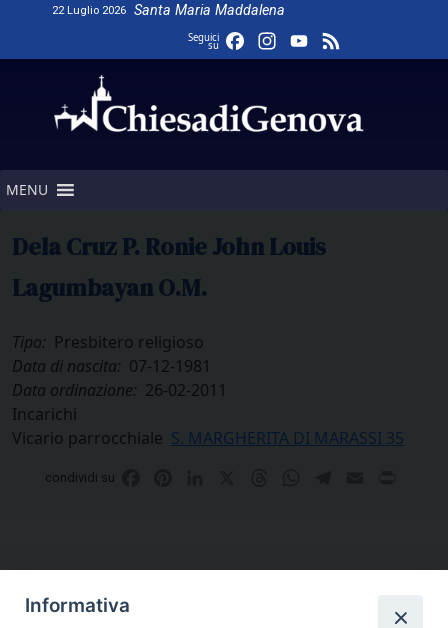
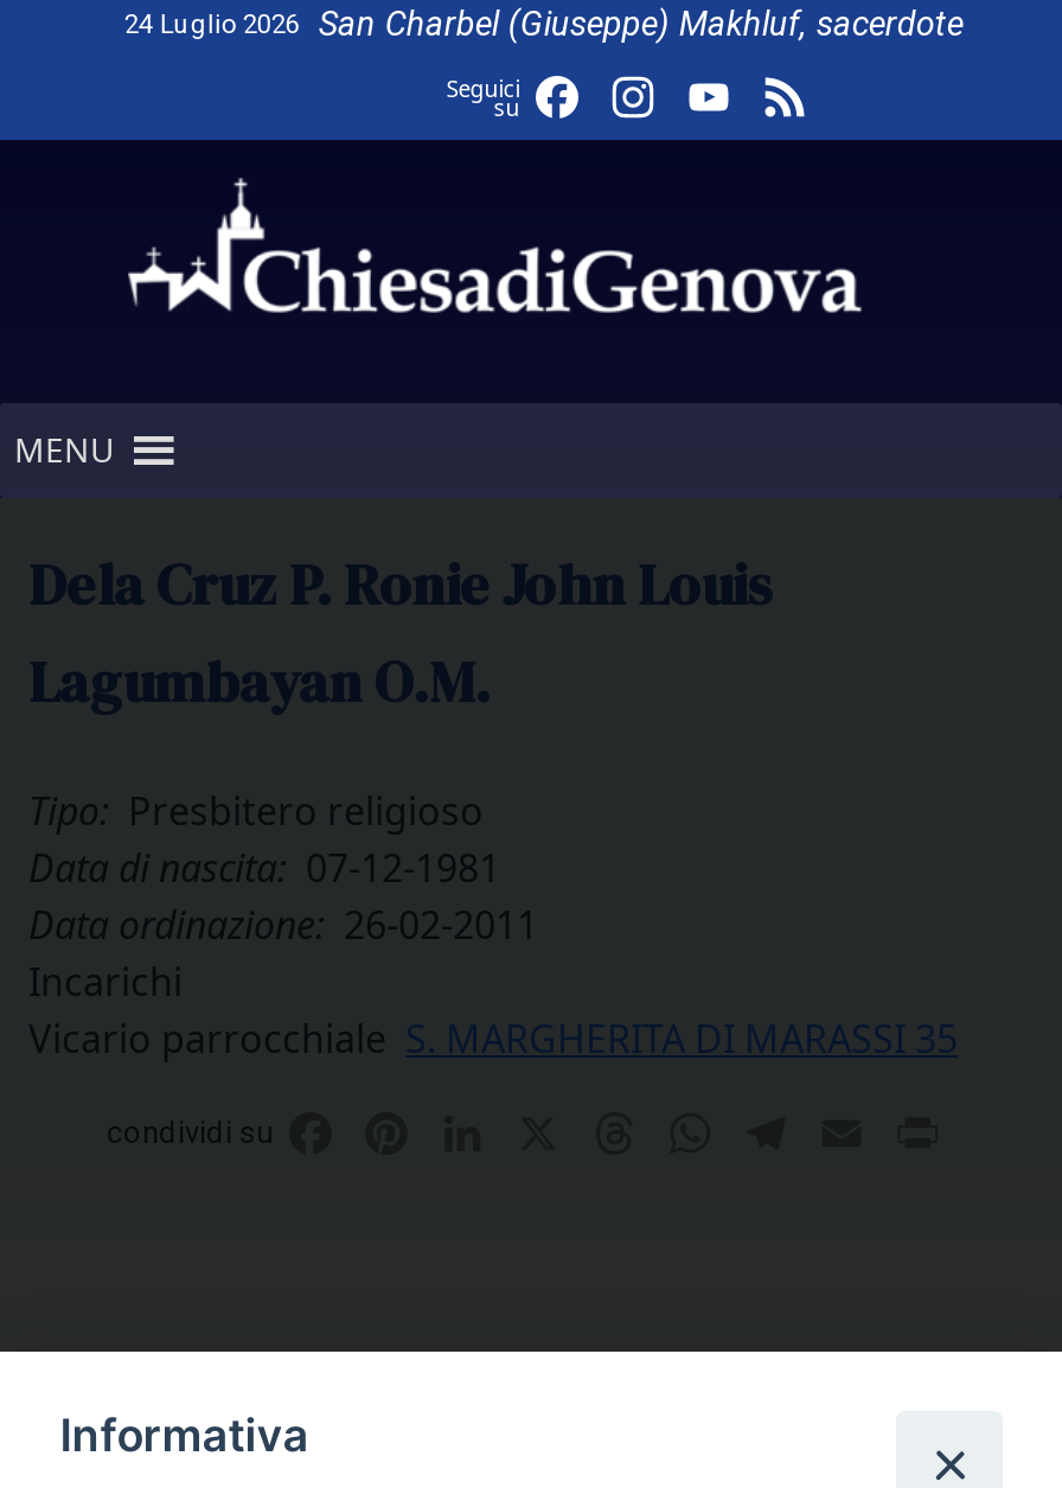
[52,2,285,19] 22 Luglio 2026 | Santa Maria Maddalena -> [124,5,963,45] 24 Luglio 2026 | San Charbel (Giuseppe) Makhluf, sacerdote

